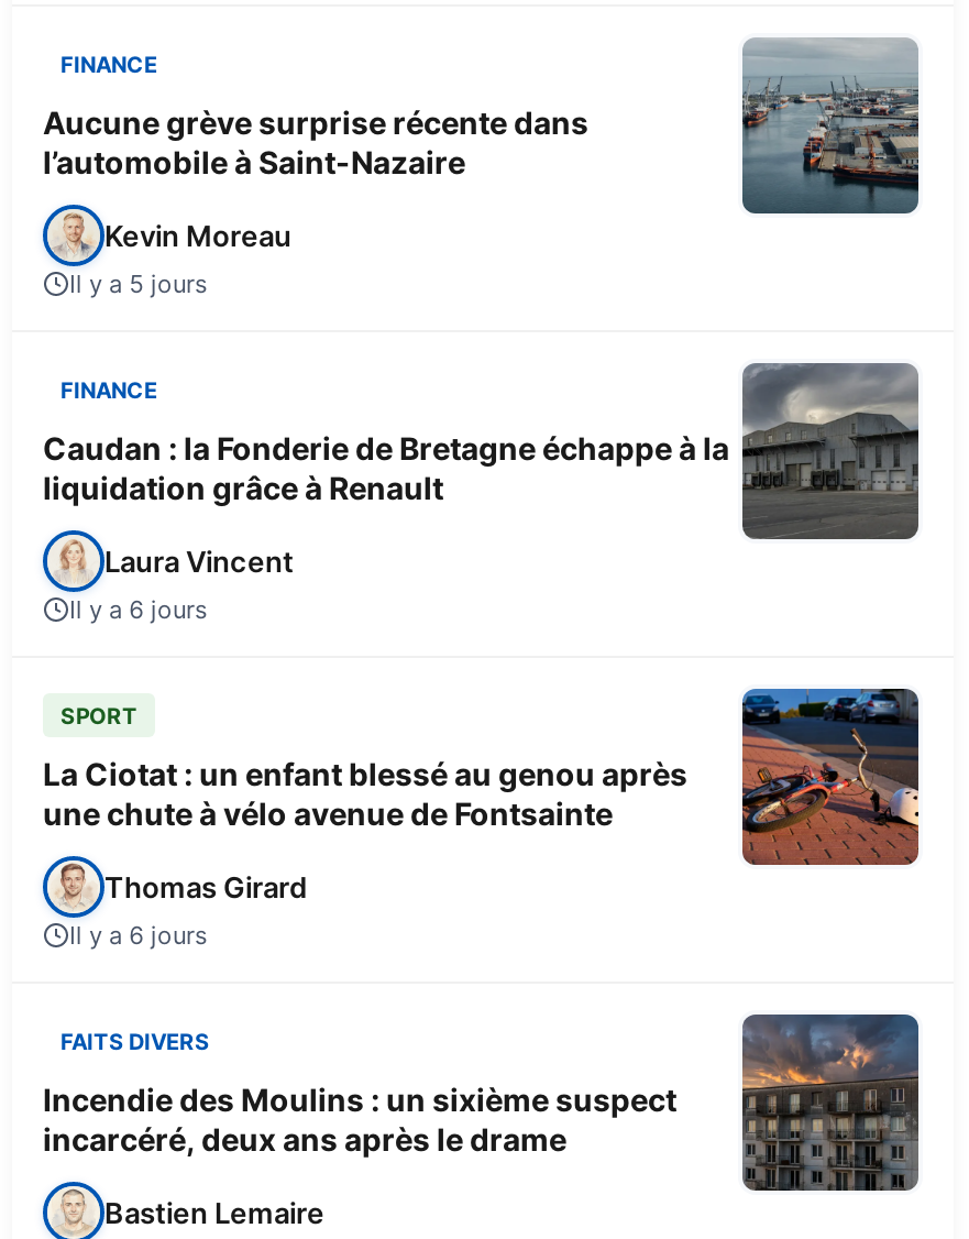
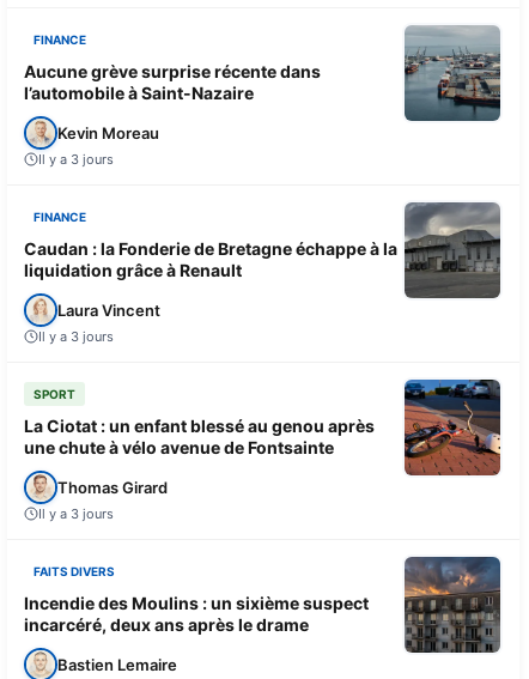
[69,268,208,298] Il y a 5 jours -> [38,150,114,167] Il y a 3 jours
[69,593,208,624] Il y a 6 jours -> [38,328,114,344] Il y a 3 jours
[69,919,208,950] Il y a 6 jours -> [38,505,114,522] Il y a 3 jours

